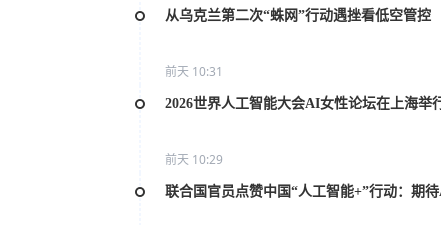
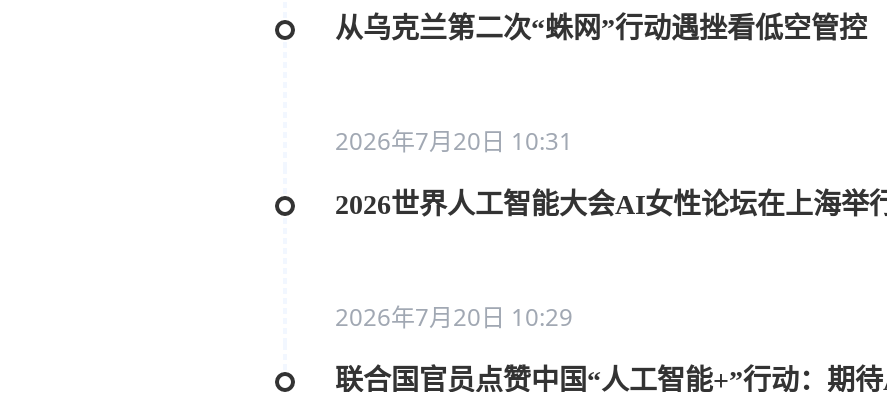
[165,63,223,80] 前天 10:31 -> [335,124,573,158] 2026年7月20日 10:31
[165,151,223,168] 前天 10:29 -> [335,300,573,334] 2026年7月20日 10:29

